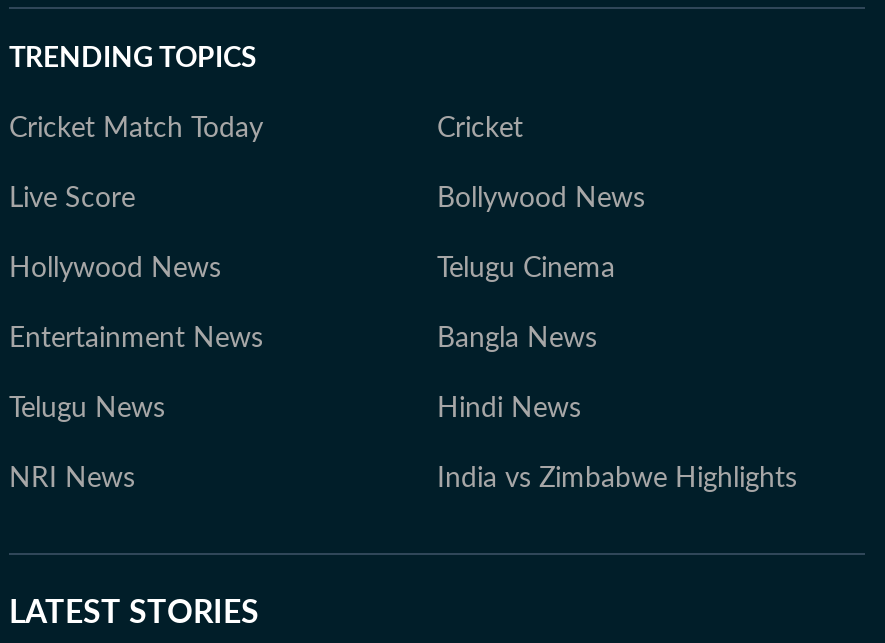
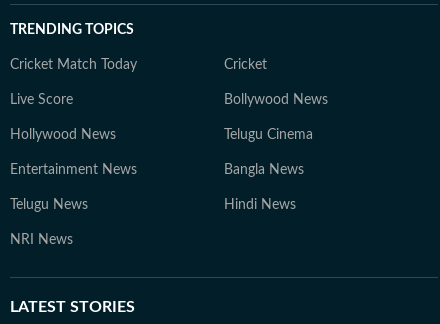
[437,465,797,493] India vs Zimbabwe Highlights -> none

